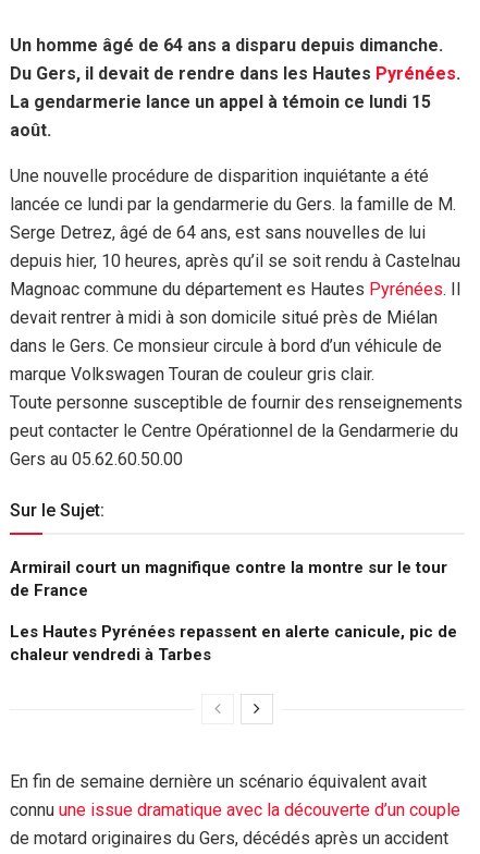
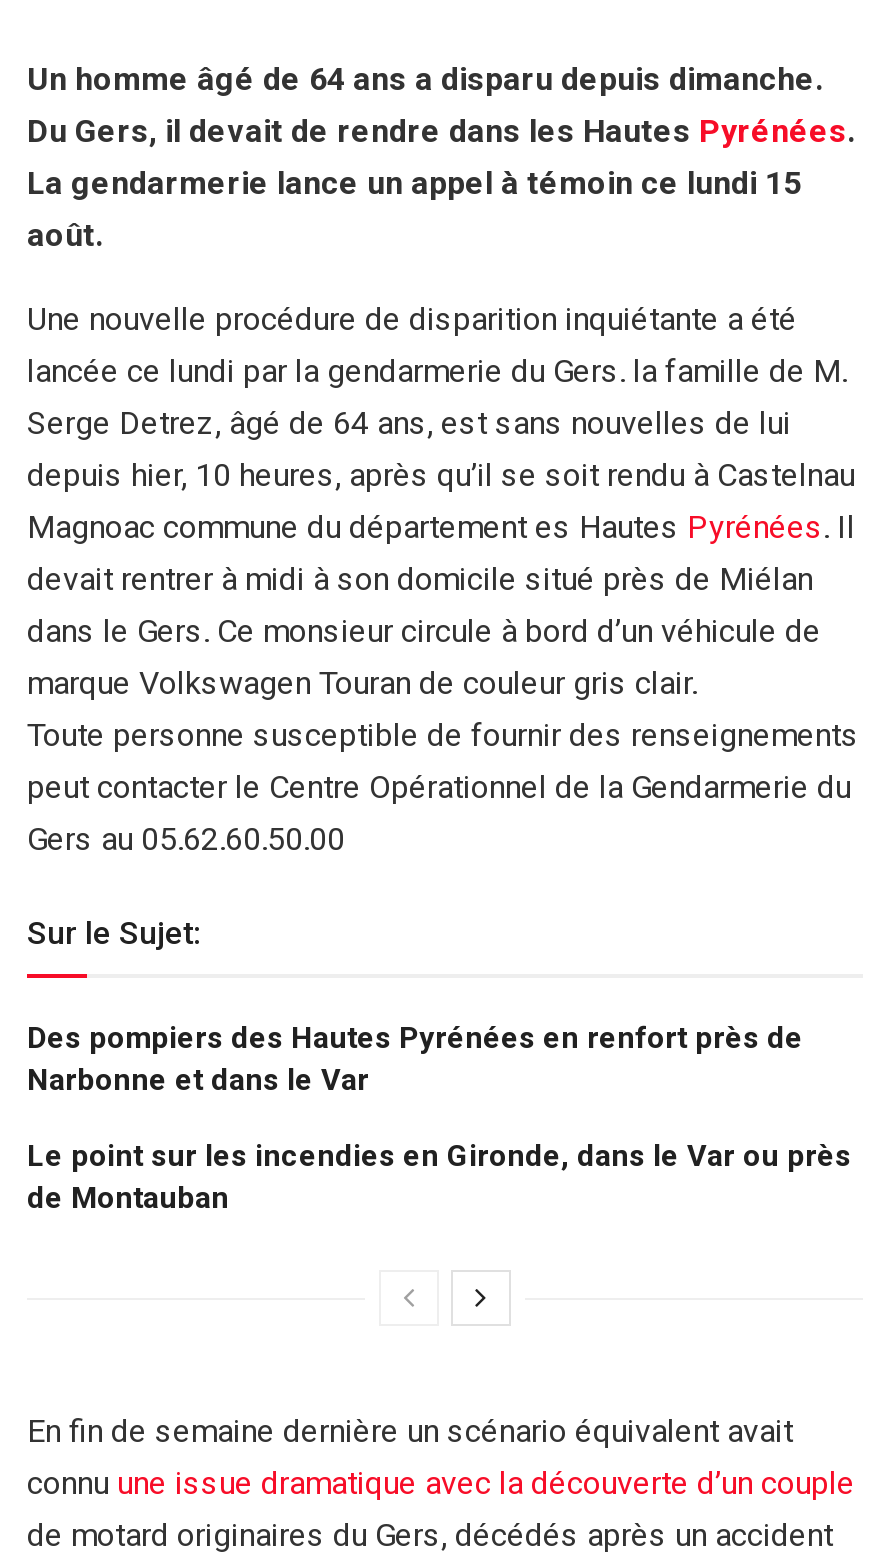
[10,557,447,600] Armirail court un magnifique contre la montre sur le tour | de France -> [27,1019,803,1097] Des pompiers des Hautes Pyrénées en renfort près de | Narbonne et dans le Var
[10,622,457,664] Les Hautes Pyrénées repassent en alerte canicule, pic de | chaleur vendredi à Tarbes -> [27,1137,851,1215] Le point sur les incendies en Gironde, dans le Var ou près | de Montauban

